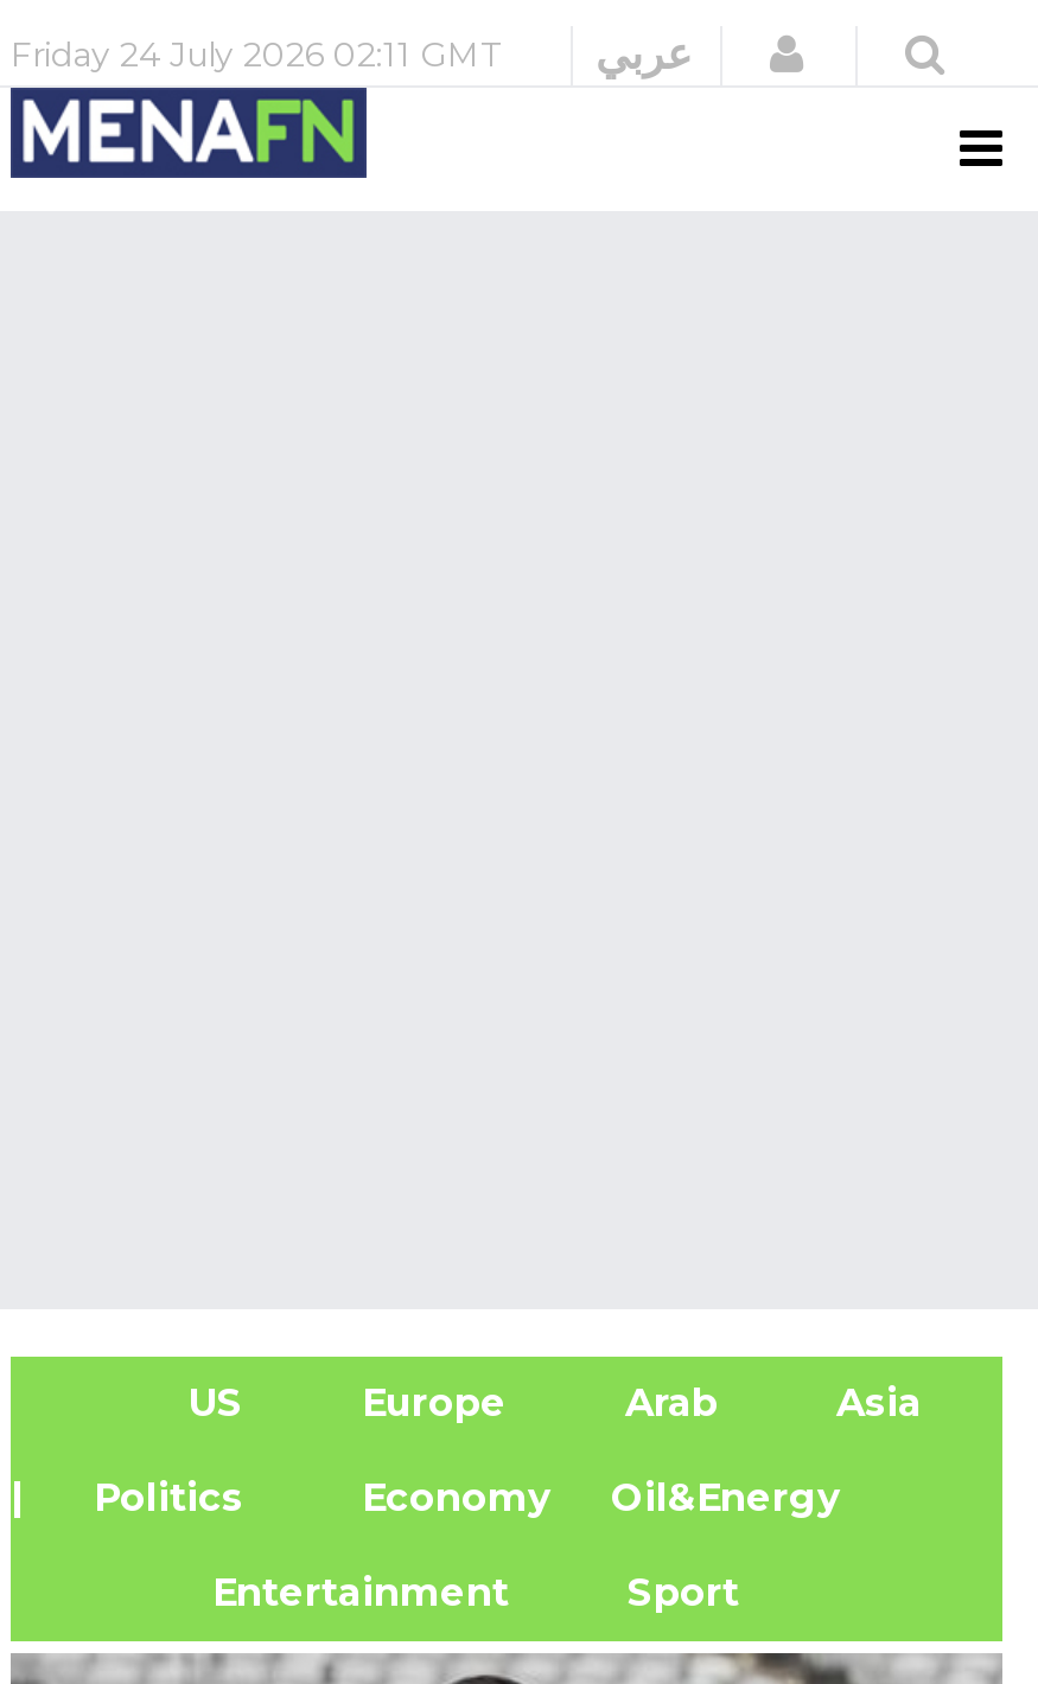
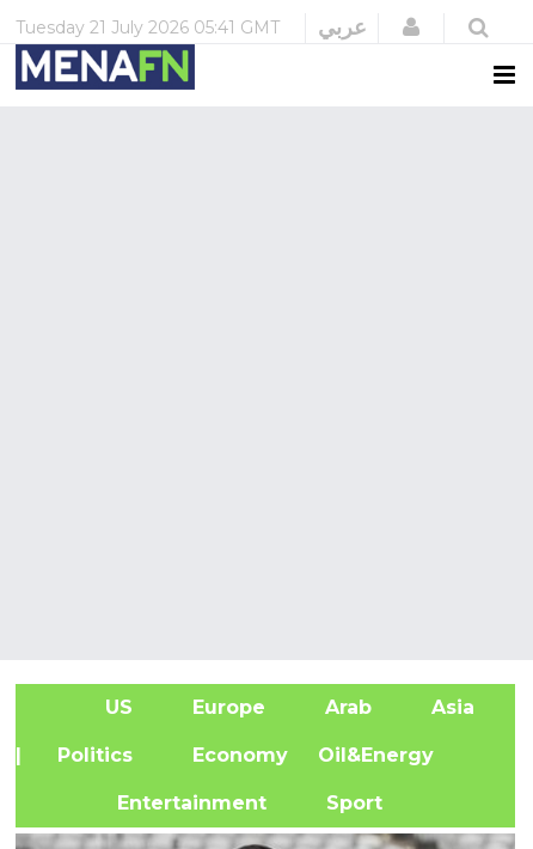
[11,33,499,76] Friday 24 July 2026 02:11 GMT -> [16,17,280,38] Tuesday 21 July 2026 05:41 GMT

